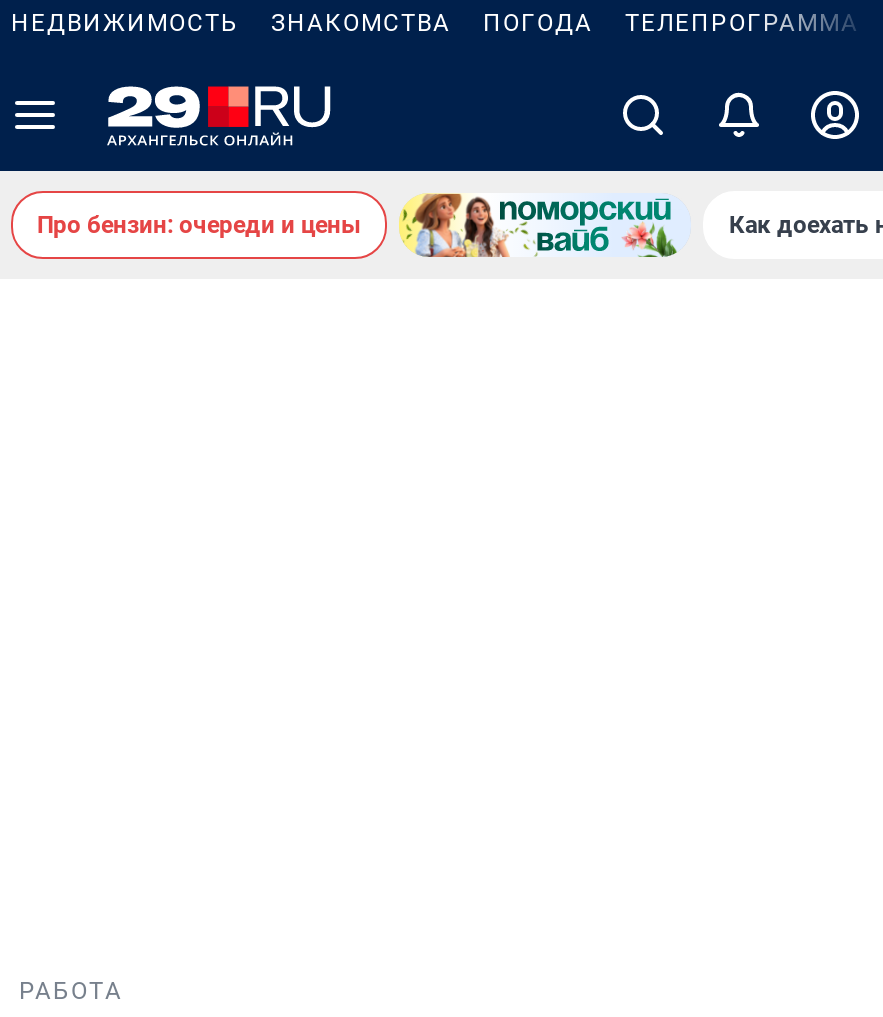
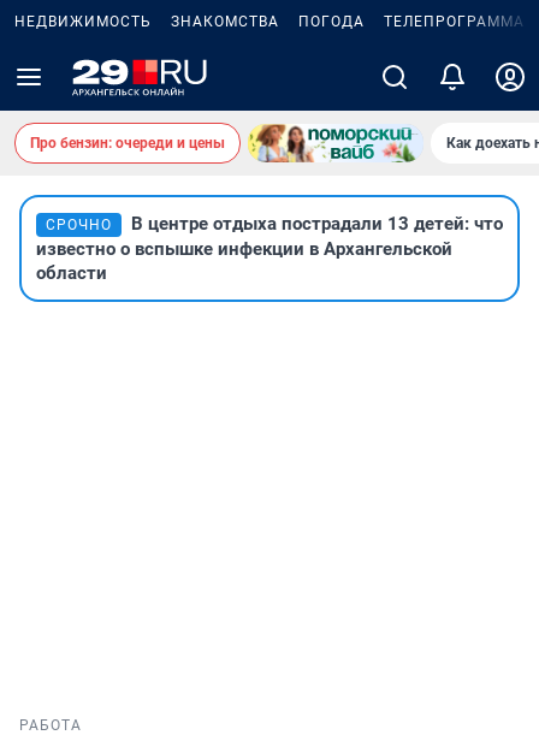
none -> [18,194,521,303] [image] | СРОЧНО | В центре отдыха пострадали 13 детей: что | известно о вспышке инфекции в Архангельской | области

